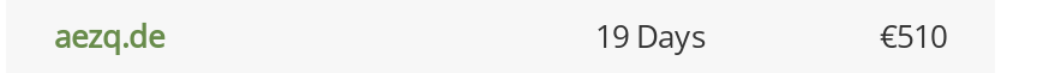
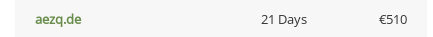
[595,14,706,57] 19 Days -> [260,10,306,28] 21 Days

